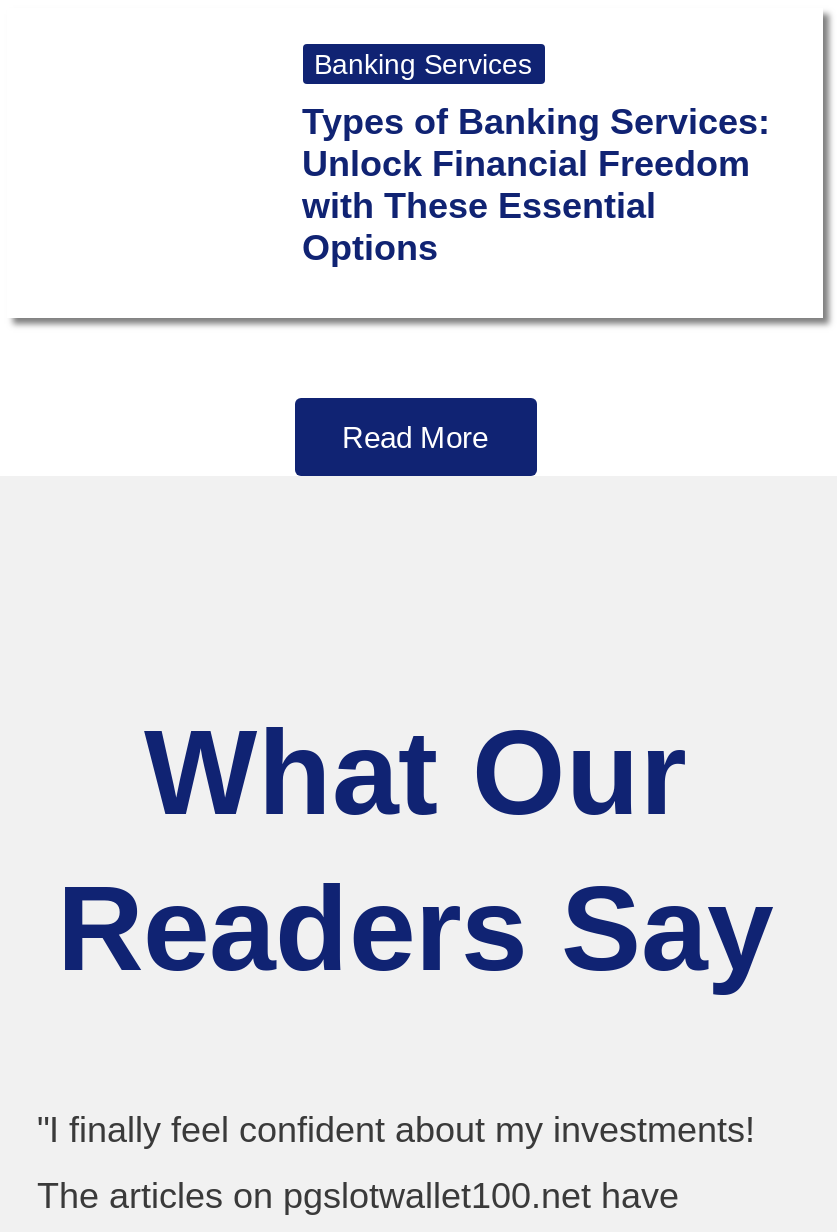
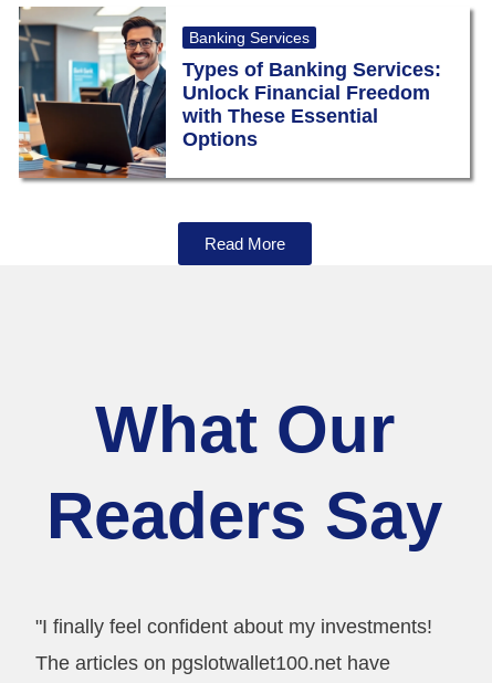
none -> [18,6,167,179] [image]

